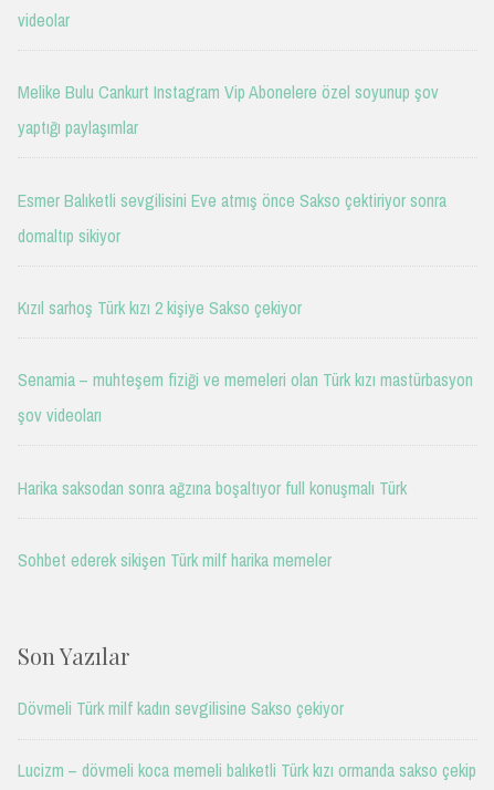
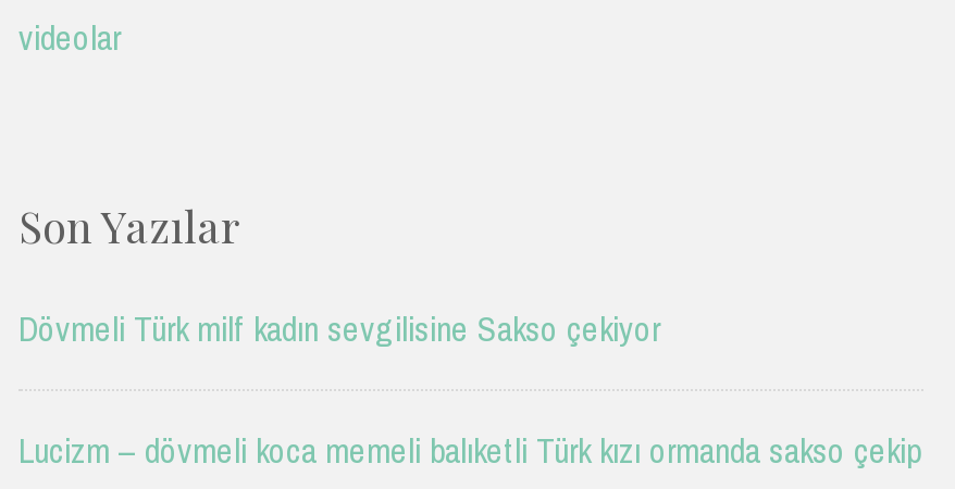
[18,80,473,572] Melike Bulu Cankurt Instagram Vip Abonelere özel soyunup şov | yaptığı paylaşımlar | Esmer Balıketli sevgilisini Eve atmış önce Sakso çektiriyor sonra | domaltıp sikiyor | Kızıl sarhoş Türk kızı 2 kişiye Sakso çekiyor | Senamia – muhteşem fiziği ve memeleri olan Türk kızı mastürbasyon | şov videoları | Harika saksodan sonra ağzına boşaltıyor full konuşmalı Türk | Sohbet ederek sikişen Türk milf harika memeler -> none

